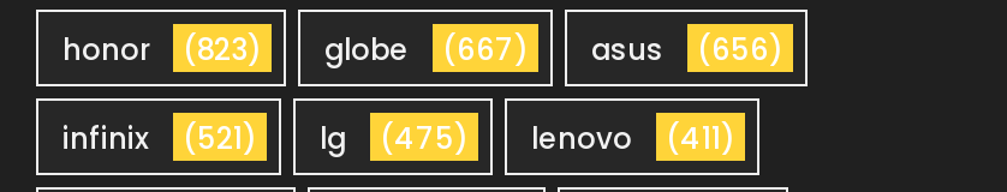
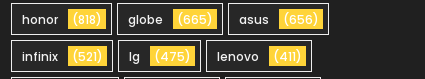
[183,28,262,69] (823) -> [72,11,102,28] (818)
[442,28,529,69] (667) -> [177,11,213,28] (665)

